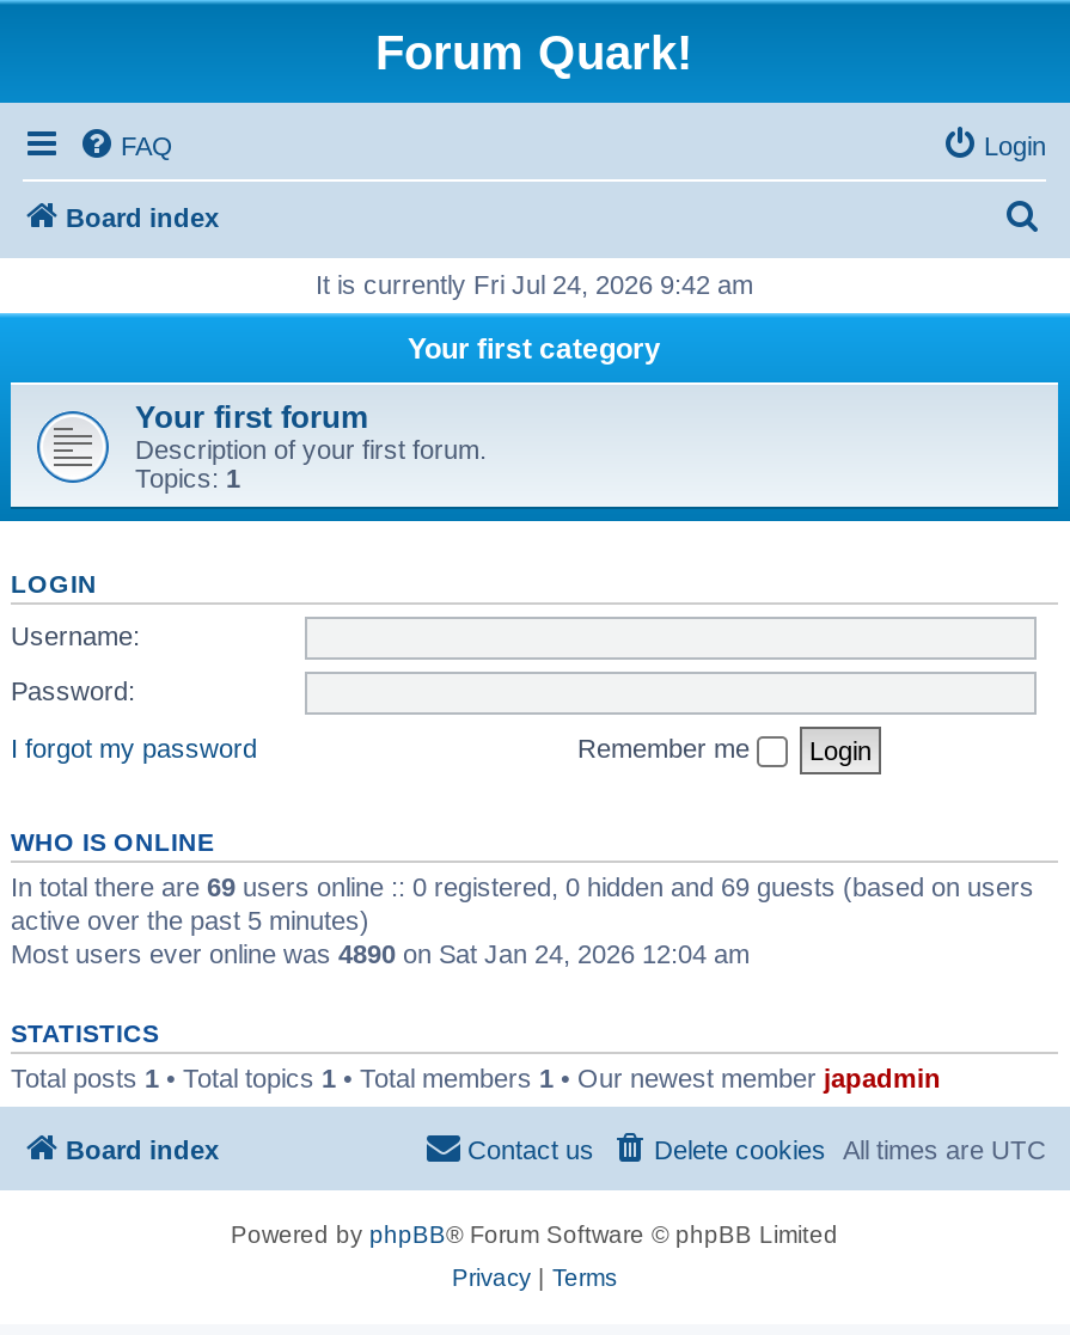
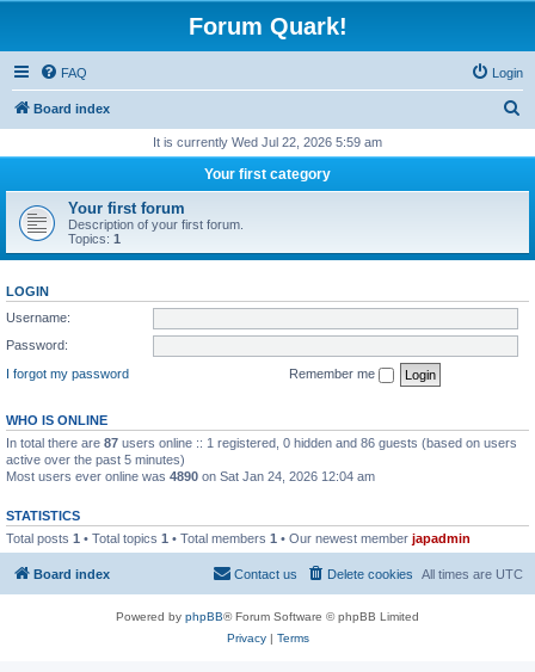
[316,270,753,299] It is currently Fri Jul 24, 2026 9:42 am -> [153,135,382,149] It is currently Wed Jul 22, 2026 5:59 am
[11,871,1034,900] In total there are 69 users online :: 0 registered, 0 hidden and 69 guests (based on users -> [6,435,517,449] In total there are 87 users online :: 1 registered, 0 hidden and 86 guests (based on users

